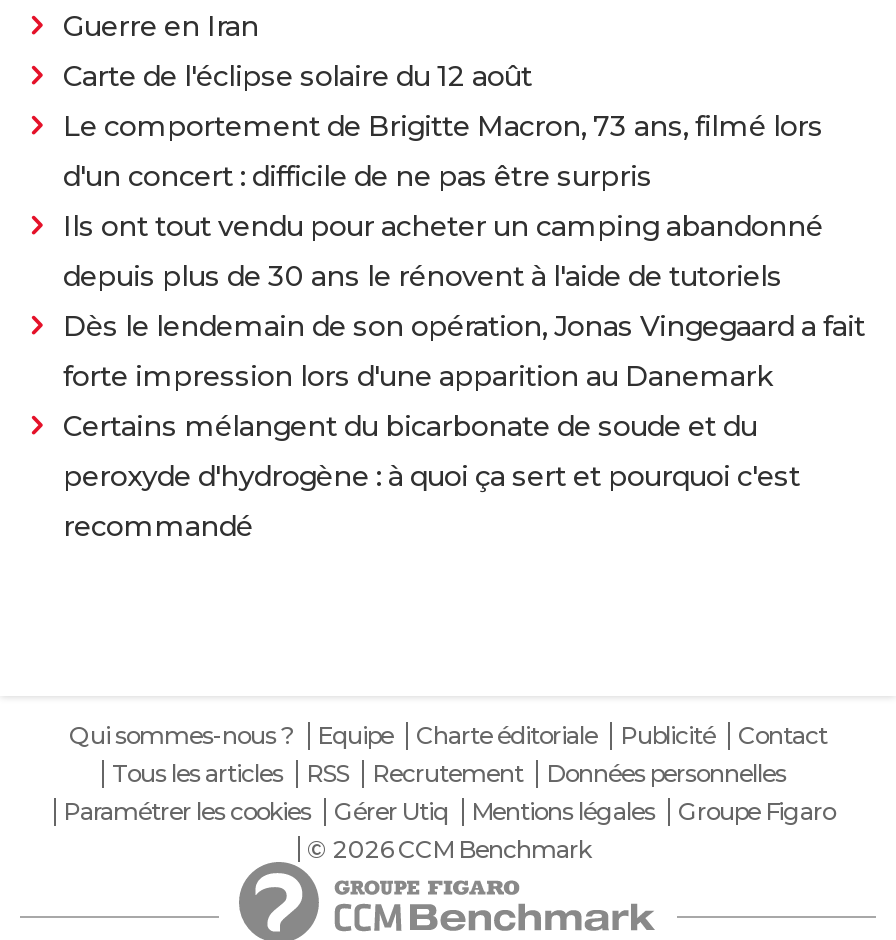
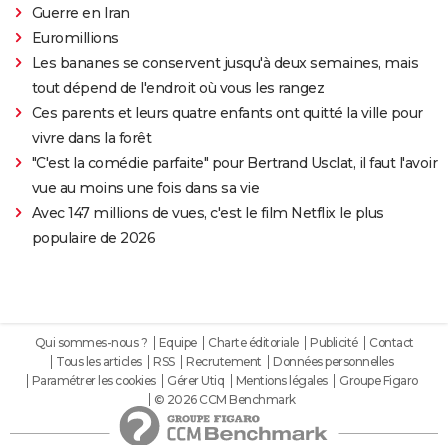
[63,59,865,545] Carte de l'éclipse solaire du 12 août | Le comportement de Brigitte Macron, 73 ans, filmé lors | d'un concert : difficile de ne pas être surpris | Ils ont tout vendu pour acheter un camping abandonné | depuis plus de 30 ans le rénovent à l'aide de tutoriels | Dès le lendemain de son opération, Jonas Vingegaard a fait | forte impression lors d'une apparition au Danemark | Certains mélangent du bicarbonate de soude et du | peroxyde d'hydrogène : à quoi ça sert et pourquoi c'est | recommandé -> [31,29,437,247] Euromillions | Les bananes se conservent jusqu'à deux semaines, mais | tout dépend de l'endroit où vous les rangez | Ces parents et leurs quatre enfants ont quitté la ville pour | vivre dans la forêt | "C'est la comédie parfaite" pour Bertrand Usclat, il faut l'avoir | vue au moins une fois dans sa vie | Avec 147 millions de vues, c'est le film Netflix le plus | populaire de 2026

